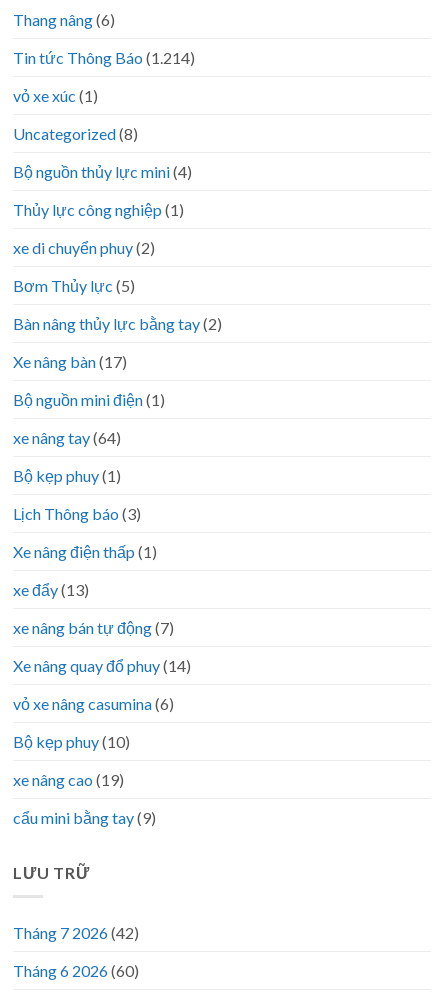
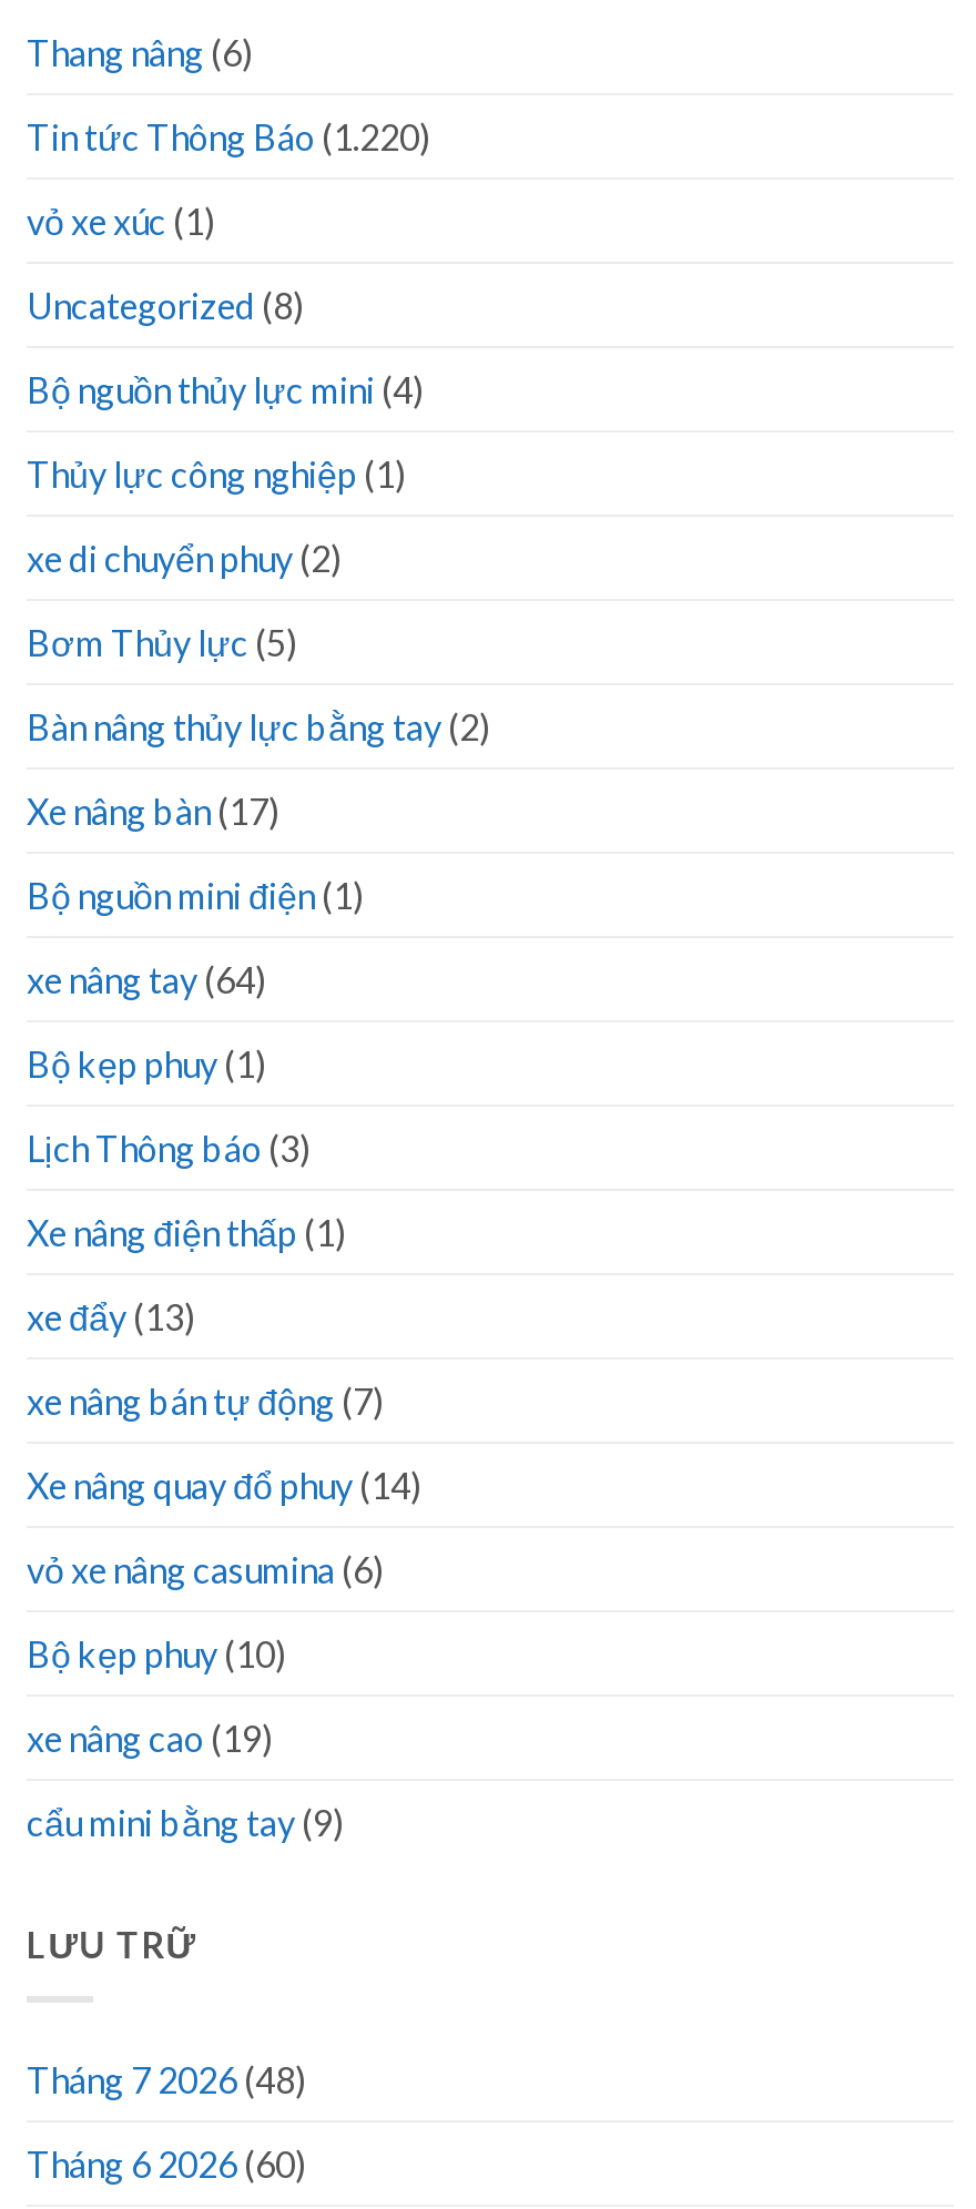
[13,48,195,67] Tin tức Thông Báo (1.214) -> [27,116,430,158] Tin tức Thông Báo (1.220)
[13,923,139,942] Tháng 7 2026 (42) -> [27,2058,306,2100] Tháng 7 2026 (48)

